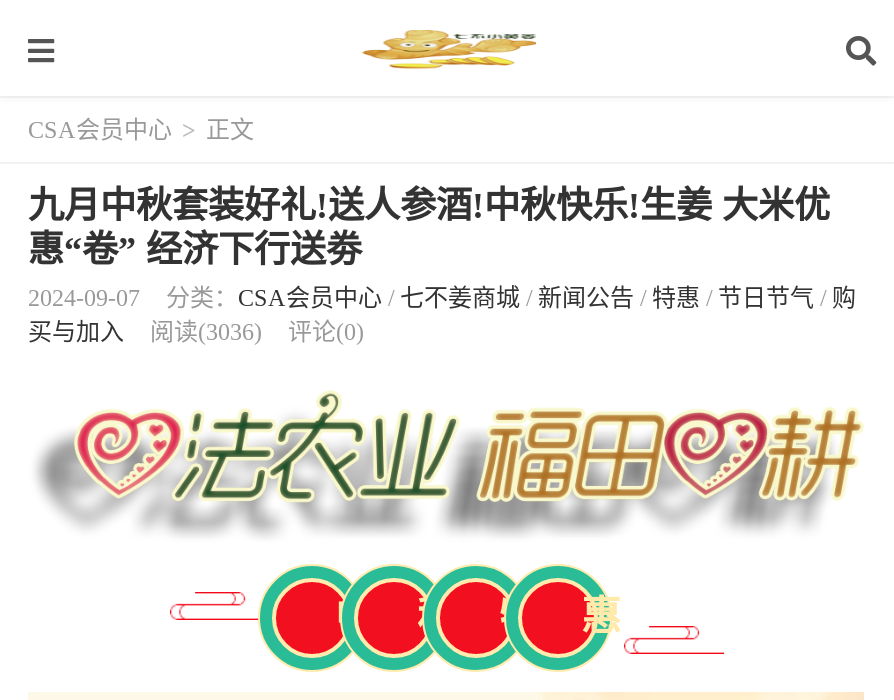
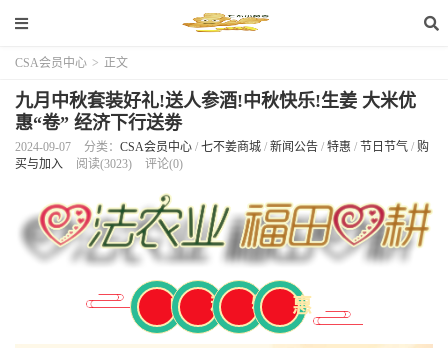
[28,318,364,346] 买与加入 阅读(3036) 评论(0) -> [15,157,183,171] 买与加入 阅读(3023) 评论(0)

